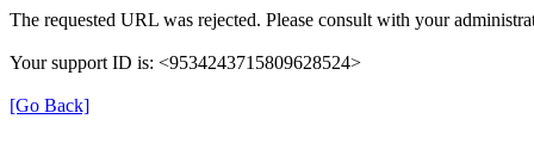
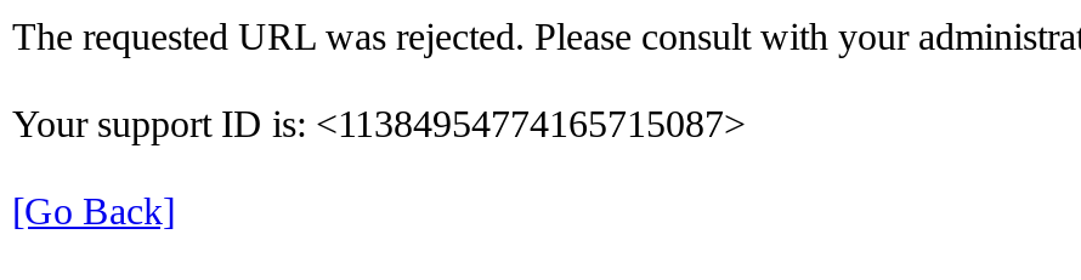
[10,52,361,73] Your support ID is: <9534243715809628524> -> [12,103,746,144] Your support ID is: <11384954774165715087>

